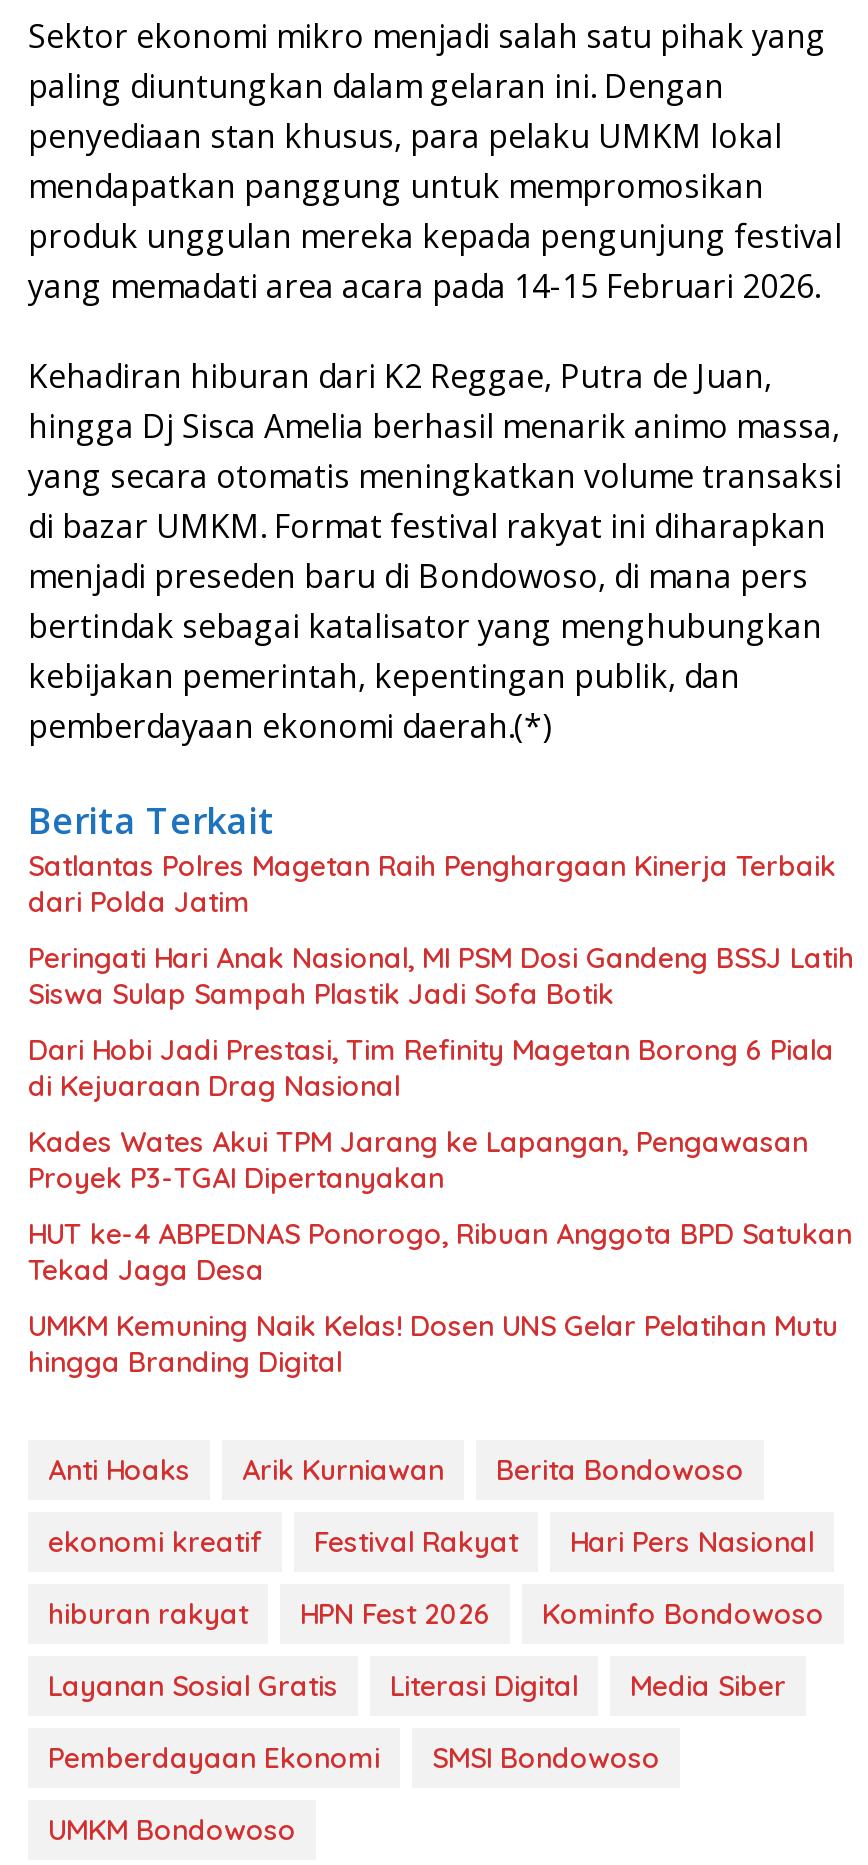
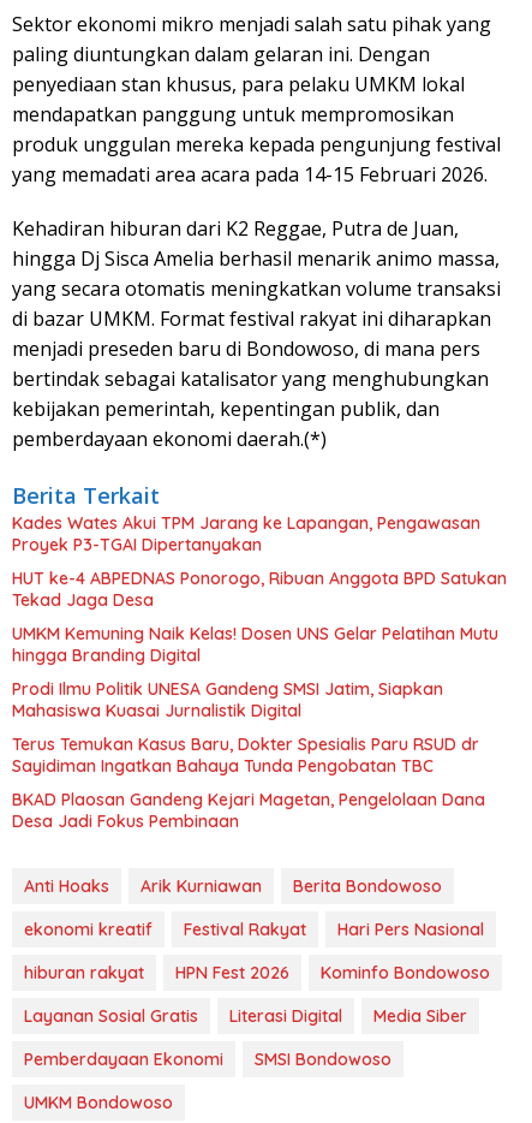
[28,848,854,1104] Satlantas Polres Magetan Raih Penghargaan Kinerja Terbaik | dari Polda Jatim | Peringati Hari Anak Nasional, MI PSM Dosi Gandeng BSSJ Latih | Siswa Sulap Sampah Plastik Jadi Sofa Botik | Dari Hobi Jadi Prestasi, Tim Refinity Magetan Borong 6 Piala | di Kejuaraan Drag Nasional -> none
moved [28,1124,852,1380] -> [12,512,507,666]: Kades Wates Akui TPM Jarang ke Lapangan, Pengawasan | Proyek P3-TGAI Dipertanyakan | HUT ke-4 ABPEDNAS Ponorogo, Ribuan Anggota BPD Satukan | Tekad Jaga Desa | UMKM Kemuning Naik Kelas! Dosen UNS Gelar Pelatihan Mutu | hingga Branding Digital
none -> [12,678,485,832] Prodi Ilmu Politik UNESA Gandeng SMSI Jatim, Siapkan | Mahasiswa Kuasai Jurnalistik Digital | Terus Temukan Kasus Baru, Dokter Spesialis Paru RSUD dr | Sayidiman Ingatkan Bahaya Tunda Pengobatan TBC | BKAD Plaosan Gandeng Kejari Magetan, Pengelolaan Dana | Desa Jadi Fokus Pembinaan

